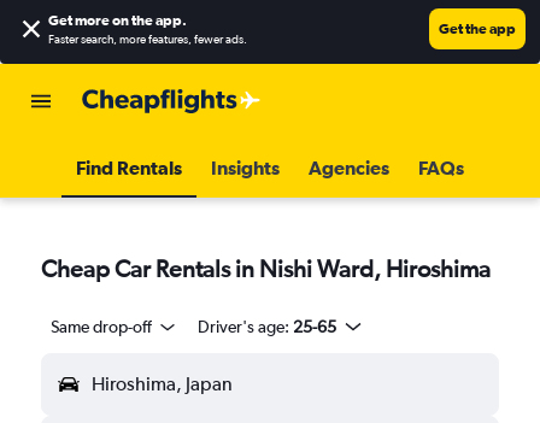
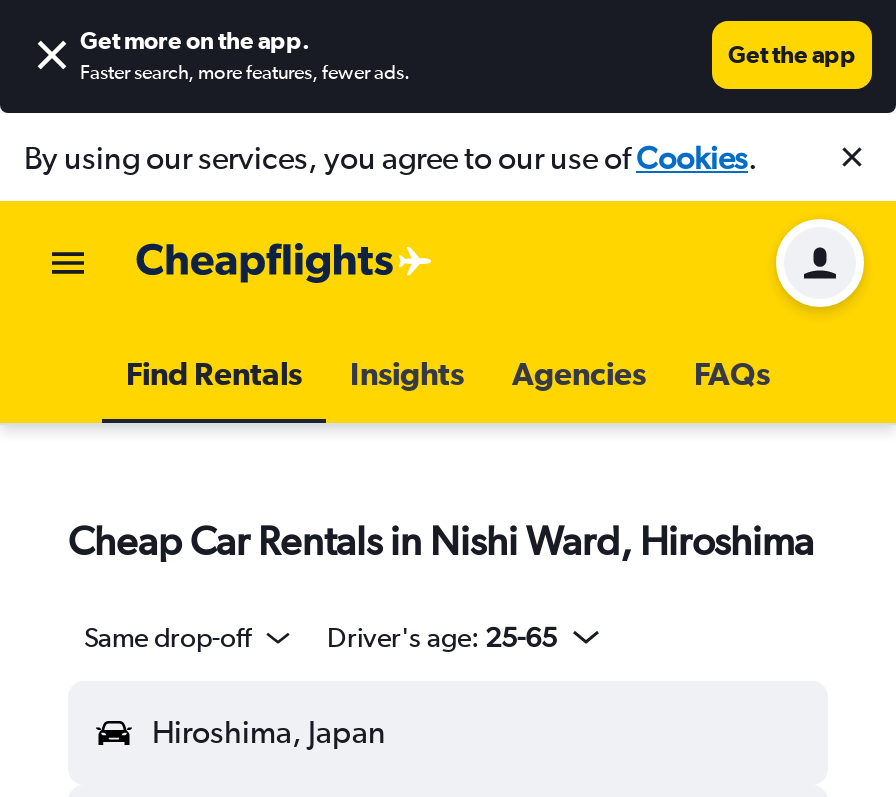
none -> [24,138,758,176] By using our services, you agree to our use ofCookies.
none -> [774,217,866,309] [image]

